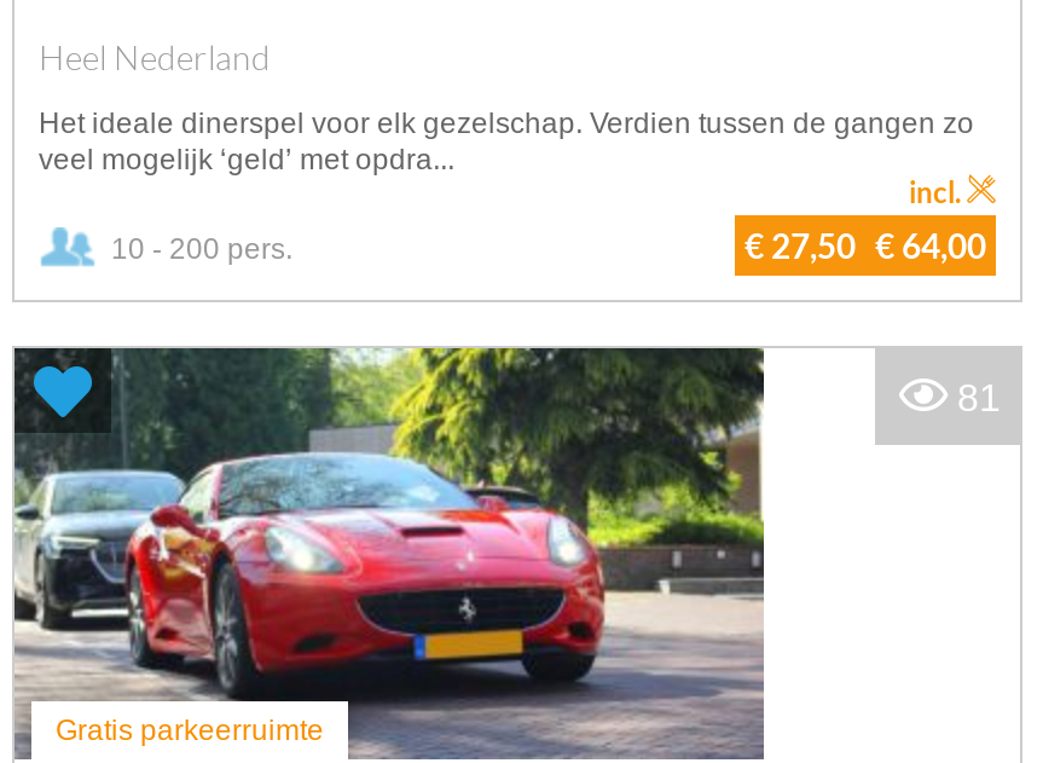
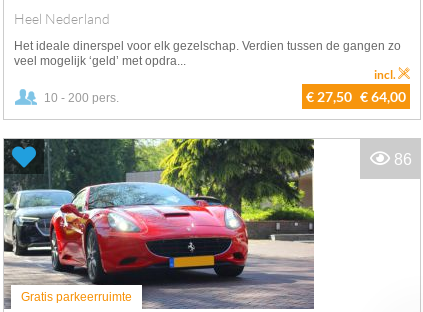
[957,377,1001,418] 81 -> [394,151,412,168] 86

